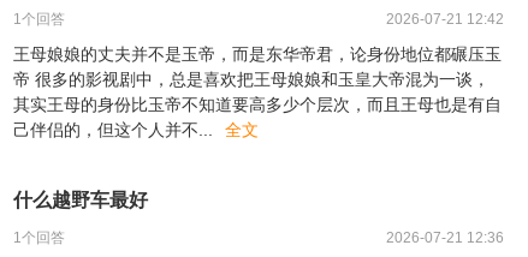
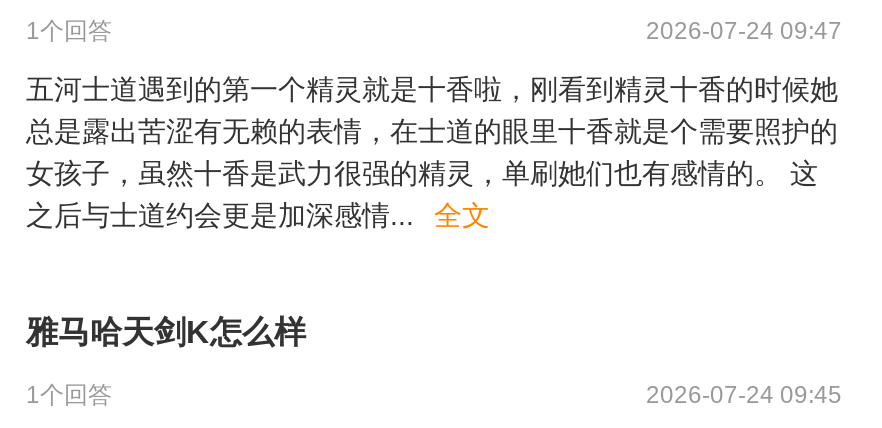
[386,11,504,28] 2026-07-21 12:42 -> [646,17,842,45] 2026-07-24 09:47
[13,44,502,139] 王母娘娘的丈夫并不是玉帝，而是东华帝君，论身份地位都碾压玉 | 帝 很多的影视剧中，总是喜欢把王母娘娘和玉皇大帝混为一谈， | 其实王母的身份比玉帝不知道要高多少个层次，而且王母也是有自 | 己伴侣的，但这个人并不... -> [26,73,838,231] 五河士道遇到的第一个精灵就是十香啦，刚看到精灵十香的时候她 | 总是露出苦涩有无赖的表情，在士道的眼里十香就是个需要照护的 | 女孩子，虽然十香是武力很强的精灵，单刷她们也有感情的。 这 | 之后与士道约会更是加深感情...
[13,190,148,210] 什么越野车最好 -> [26,315,306,349] 雅马哈天剑K怎么样
[386,229,504,246] 2026-07-21 12:36 -> [646,381,842,409] 2026-07-24 09:45

